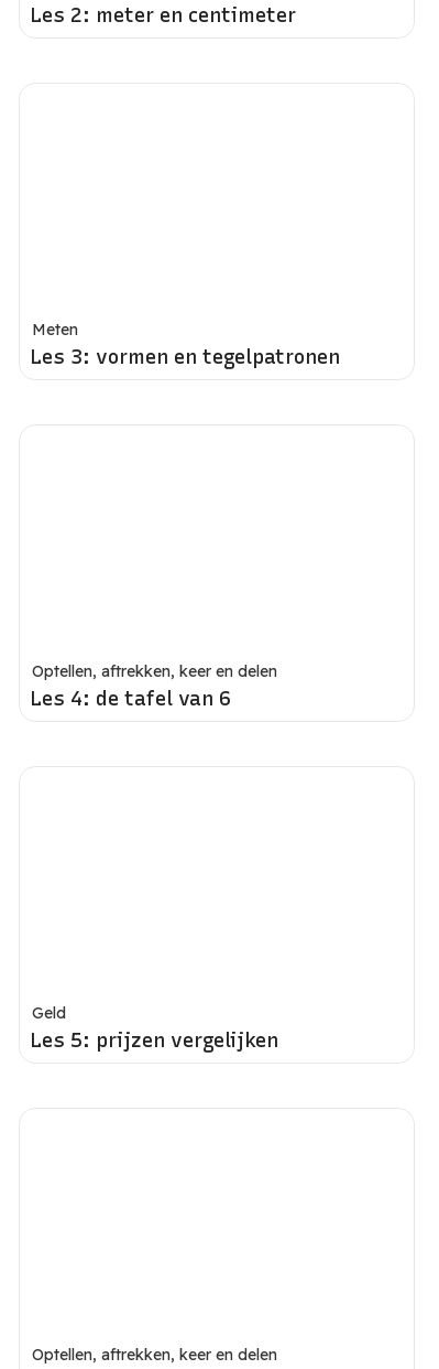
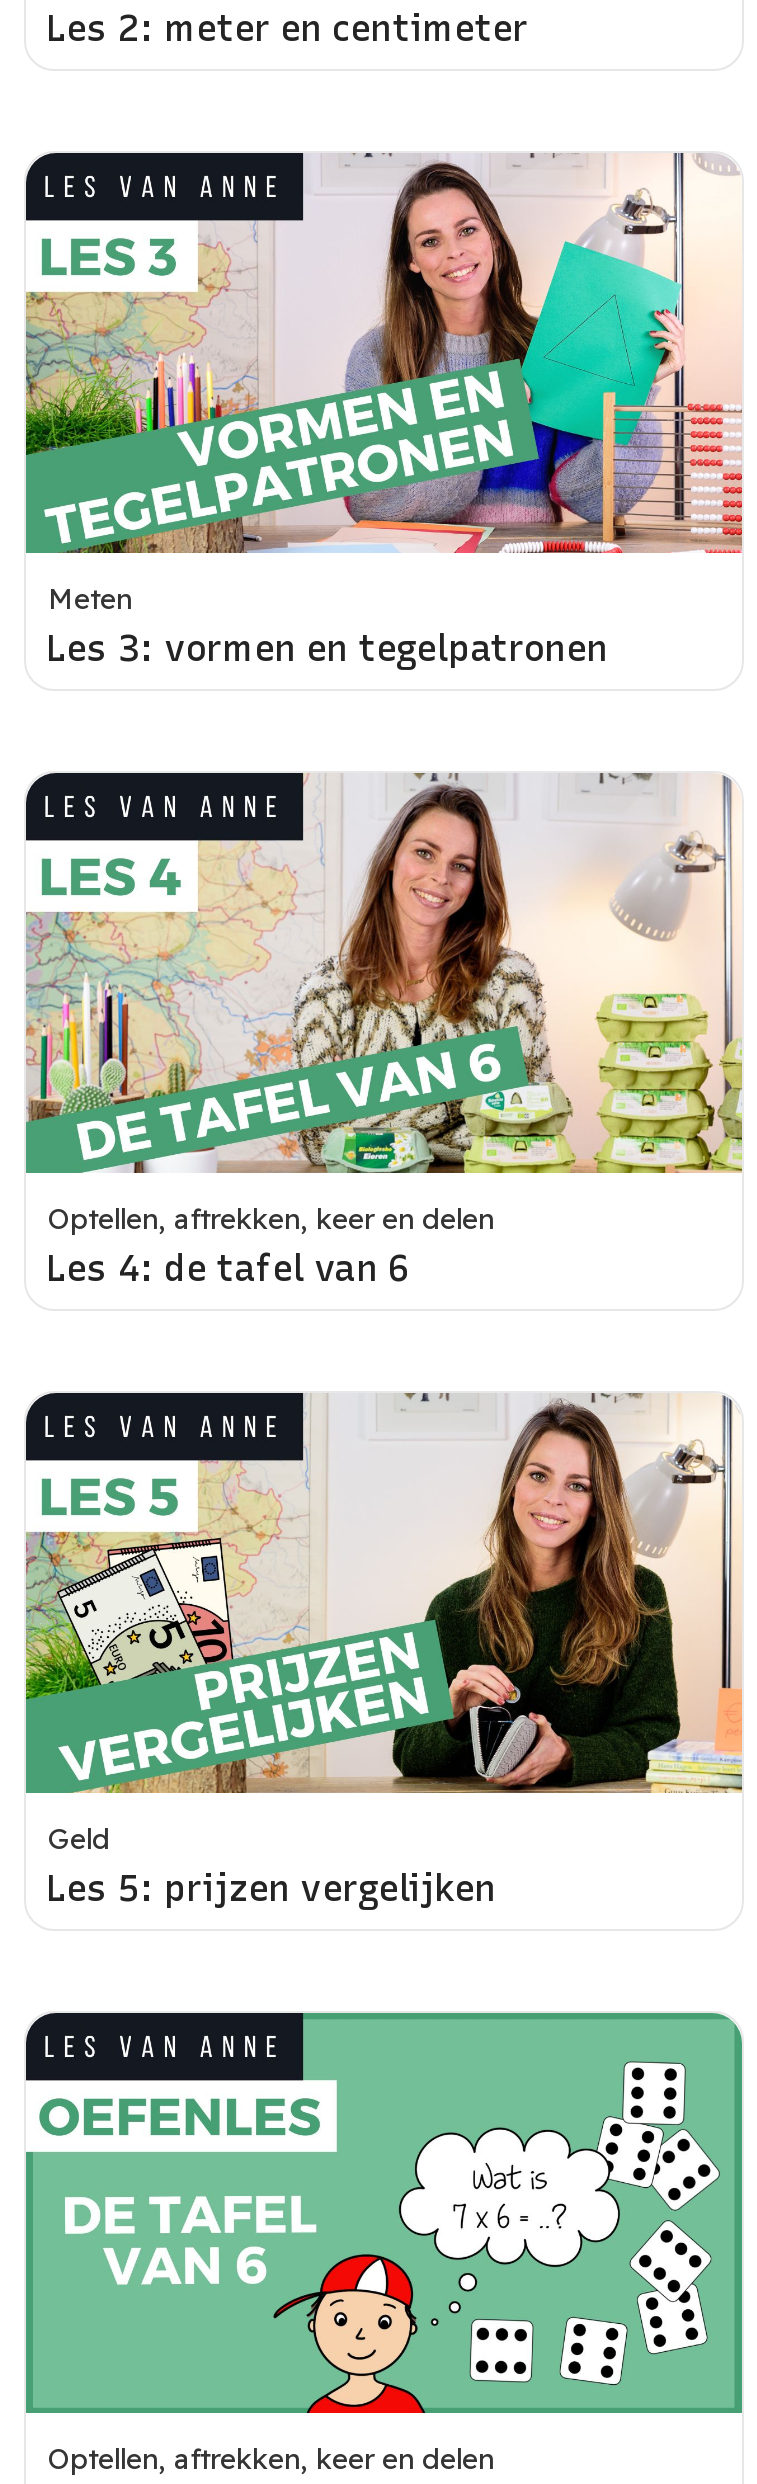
none -> [24,150,744,556] [image]
none -> [24,770,744,1176] [image]
none -> [24,1390,744,1796] [image]
none -> [24,2010,744,2416] [image]

